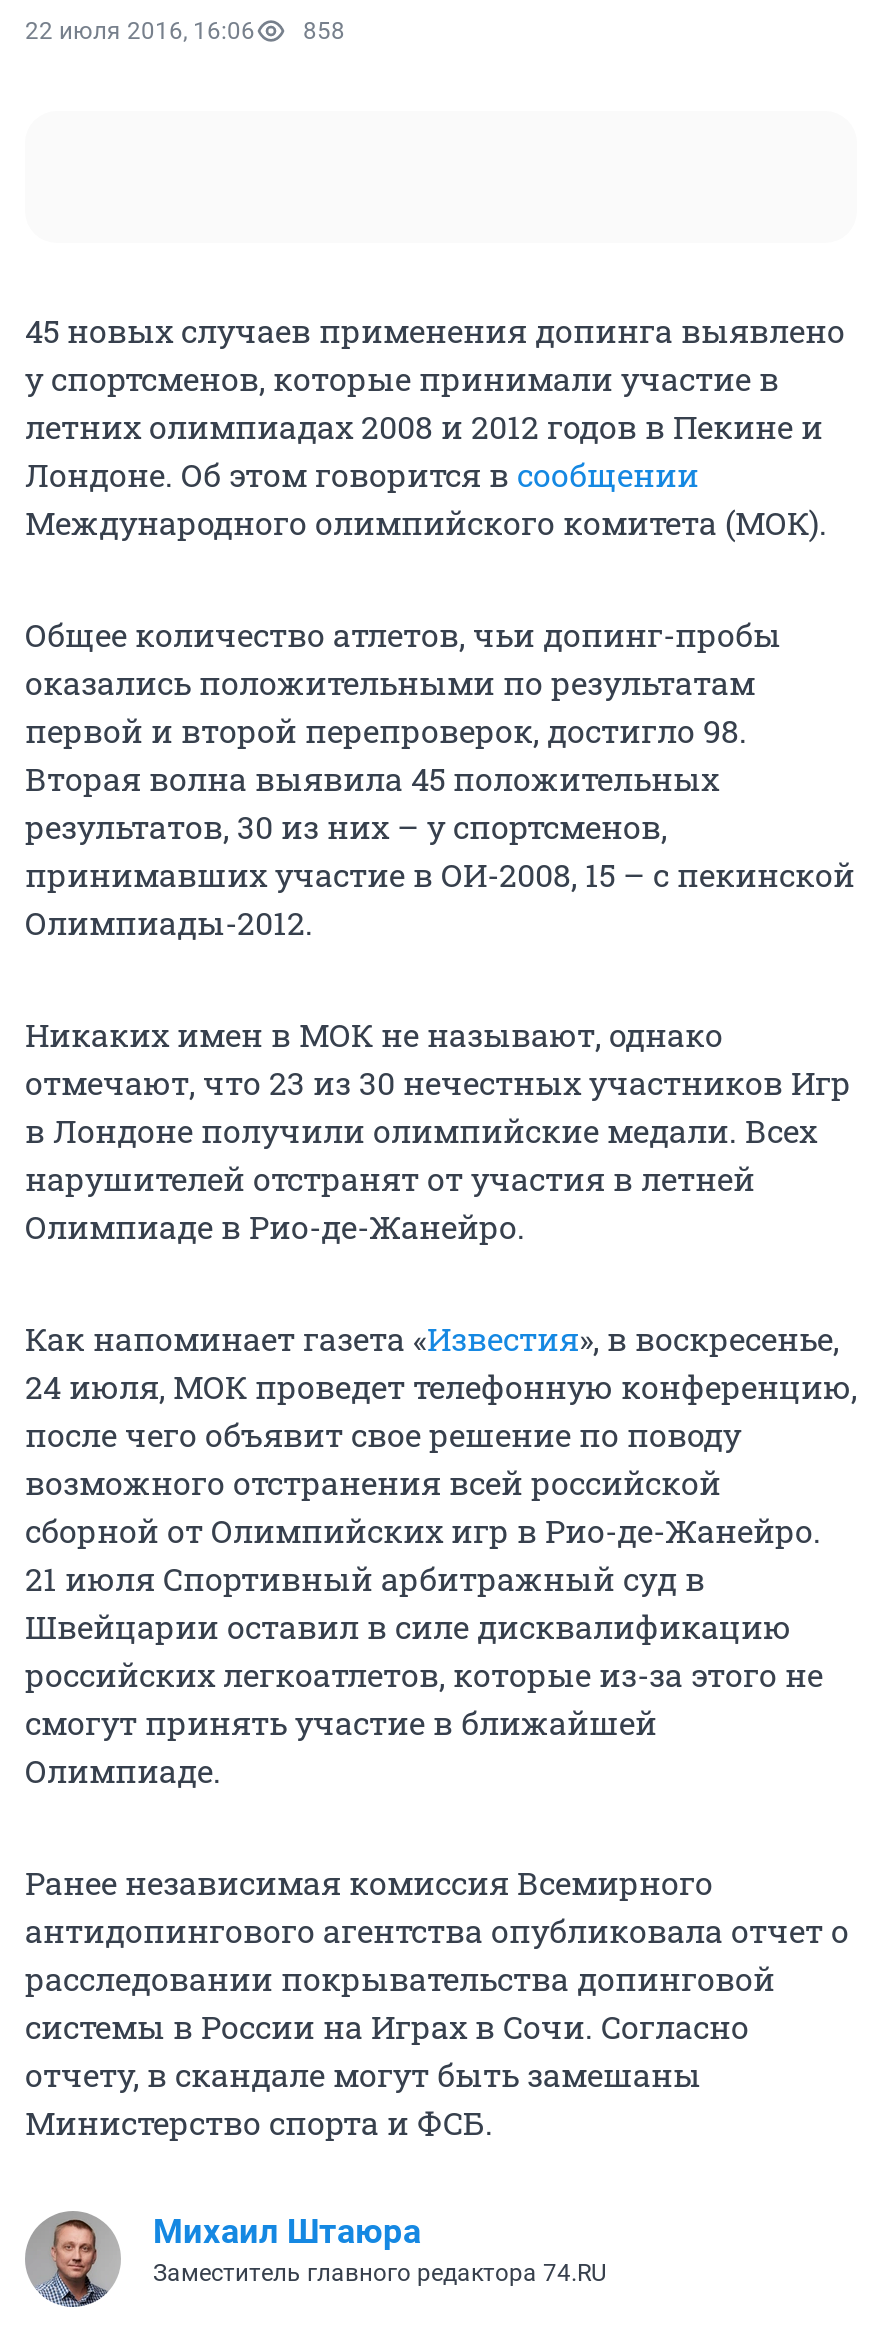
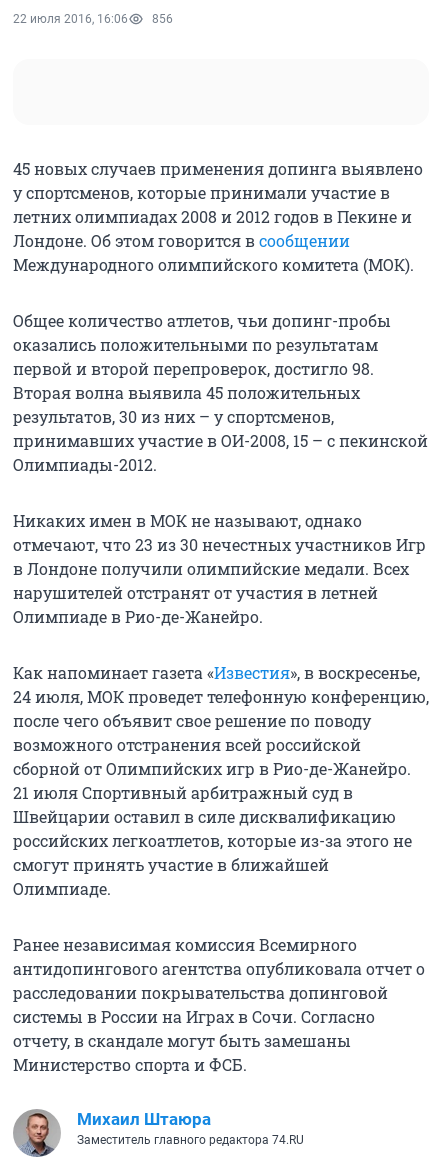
[25,17,345,45] 22 июля 2016, 16:06 858 -> [13,12,173,26] 22 июля 2016, 16:06 856

